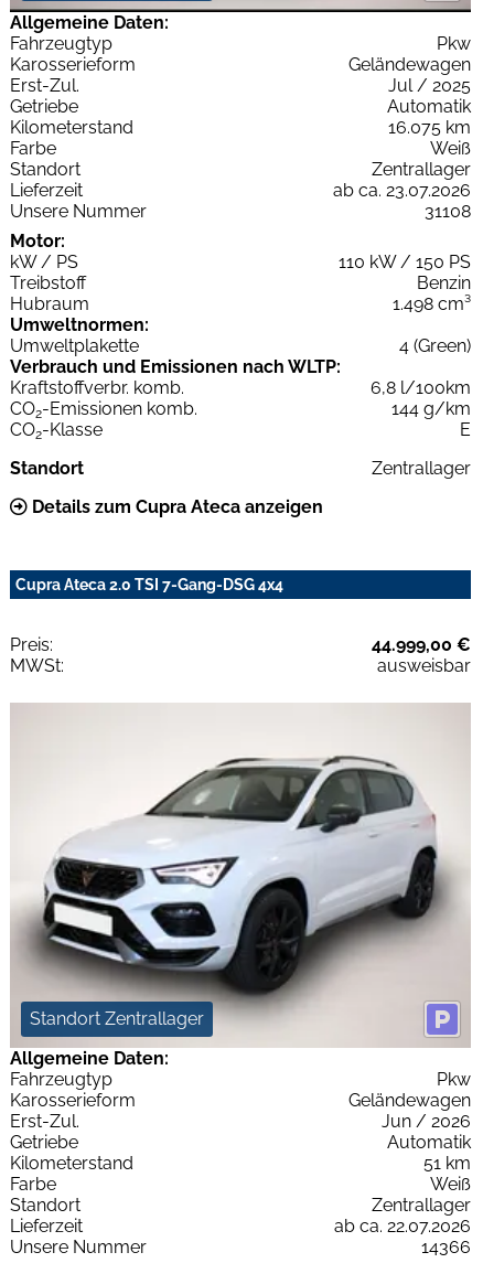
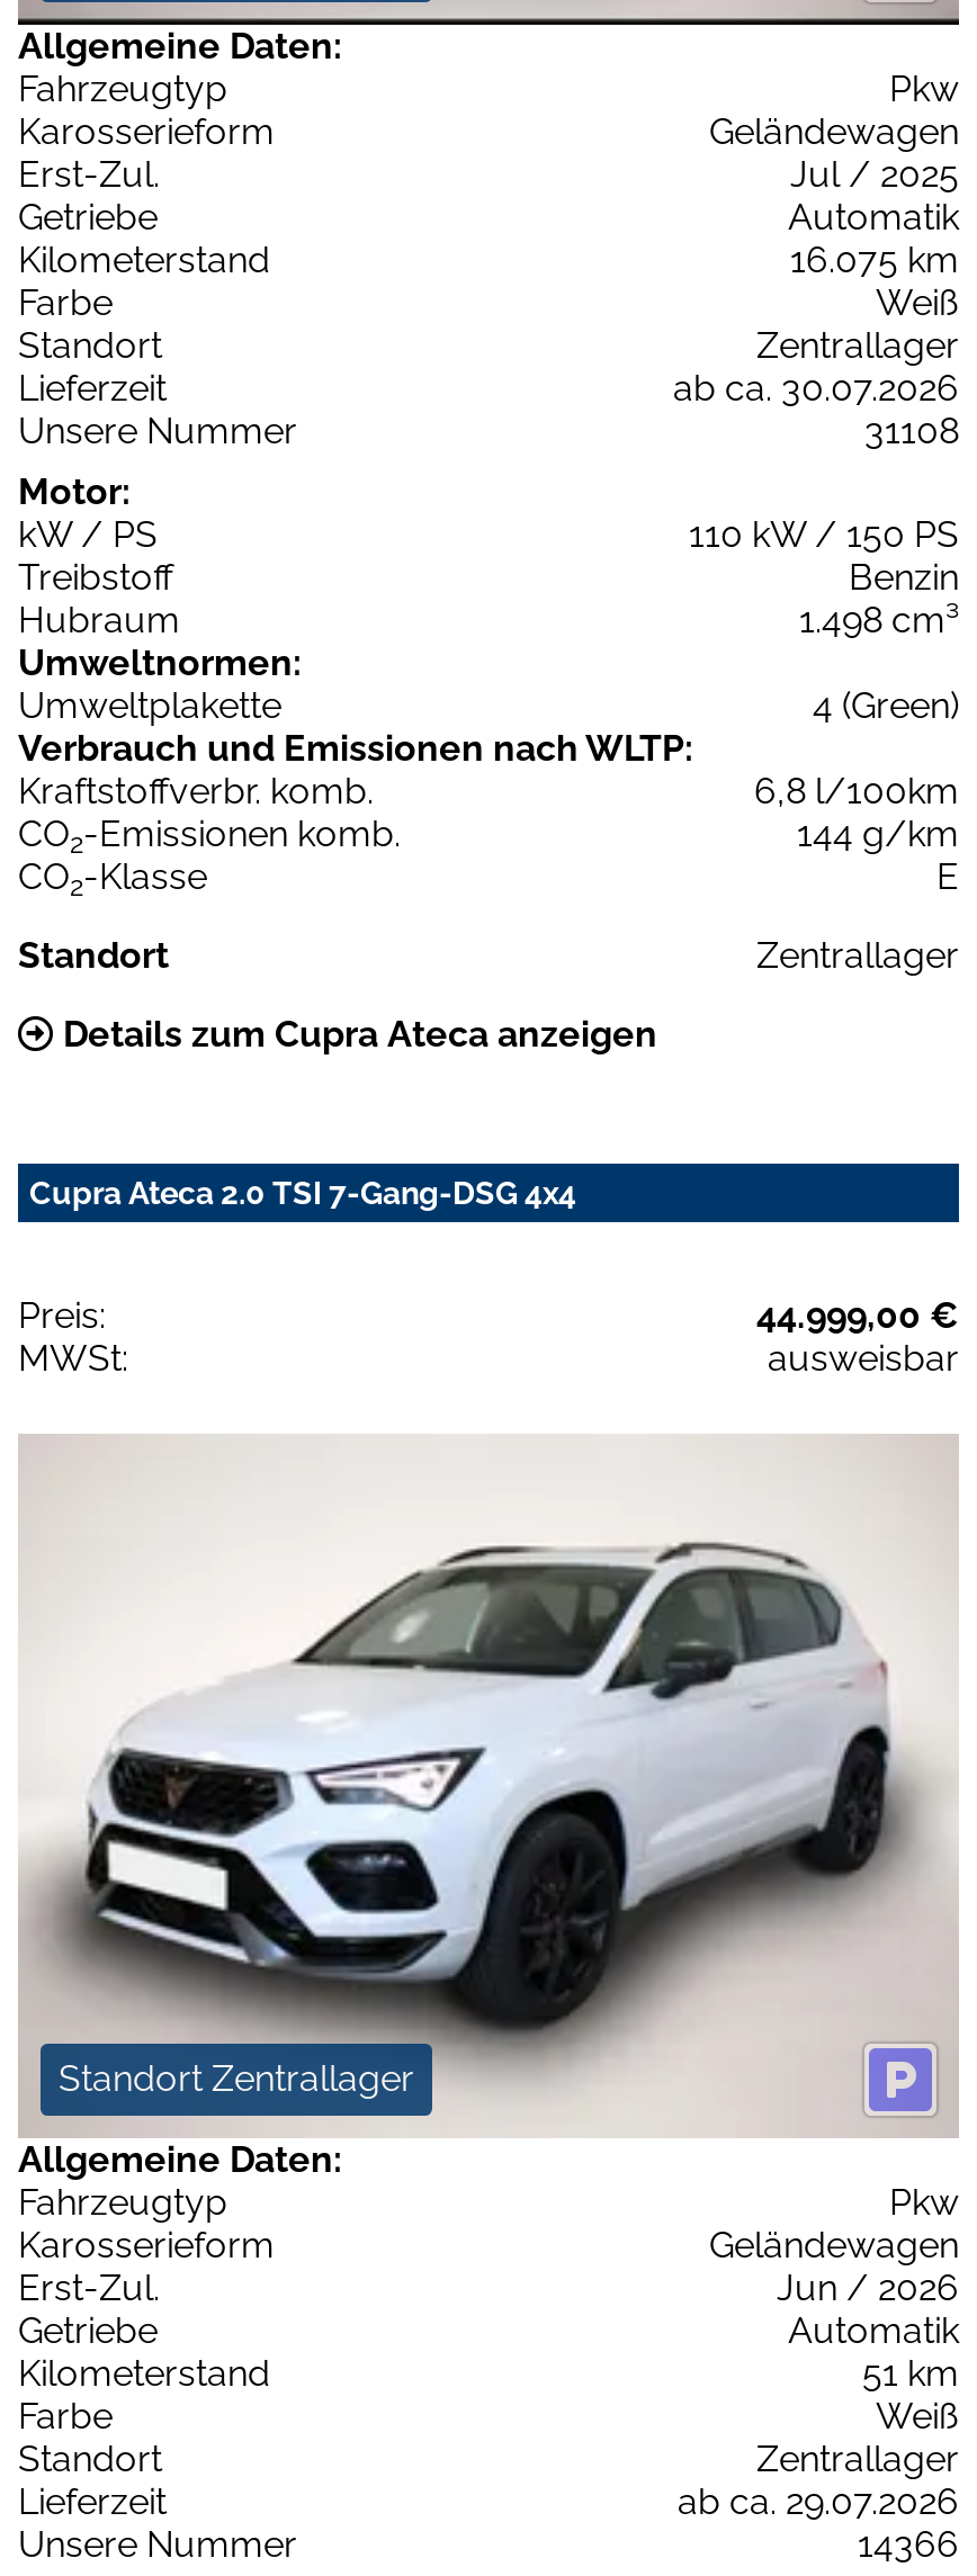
[333,179,471,200] ab ca. 23.07.2026 -> [673,366,959,409] ab ca. 30.07.2026
[334,1216,471,1237] ab ca. 22.07.2026 -> [678,2481,959,2524] ab ca. 29.07.2026

